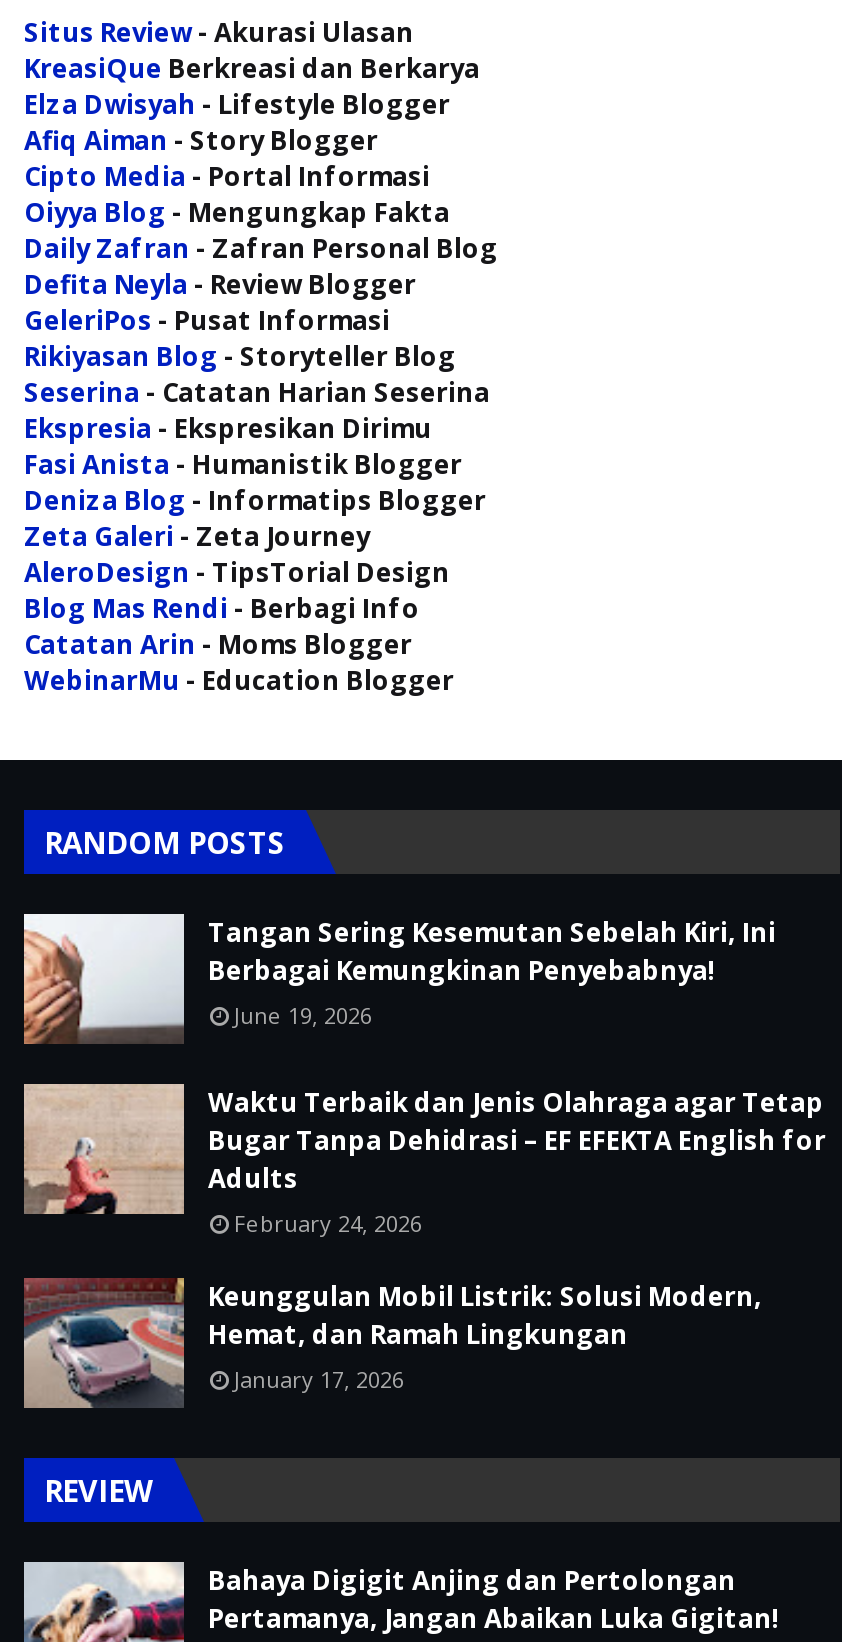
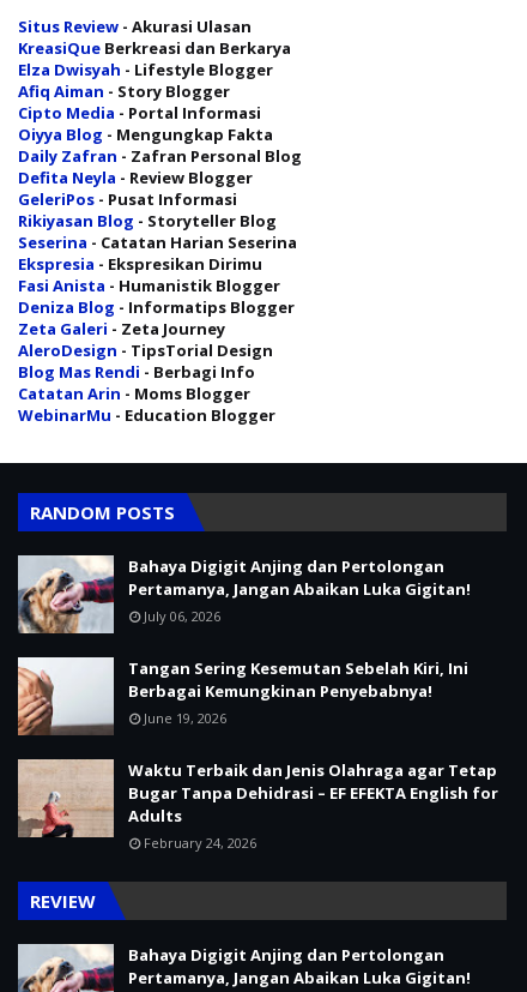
none -> [17,555,471,635] [image] | Bahaya Digigit Anjing dan Pertolongan | Pertamanya, Jangan Abaikan Luka Gigitan! | July 06, 2026
moved [20,913,826,1237] -> [16,657,498,851]: [image] | Tangan Sering Kesemutan Sebelah Kiri, Ini | Berbagai Kemungkinan Penyebabnya! | June 19, 2026 | Waktu Terbaik dan Jenis Olahraga agar Tetap | Bugar Tanpa Dehidrasi – EF EFEKTA English for | Adults | February 24, 2026
[24,1276,762,1410] [image] | Keunggulan Mobil Listrik: Solusi Modern, | Hemat, dan Ramah Lingkungan | January 17, 2026 -> none

